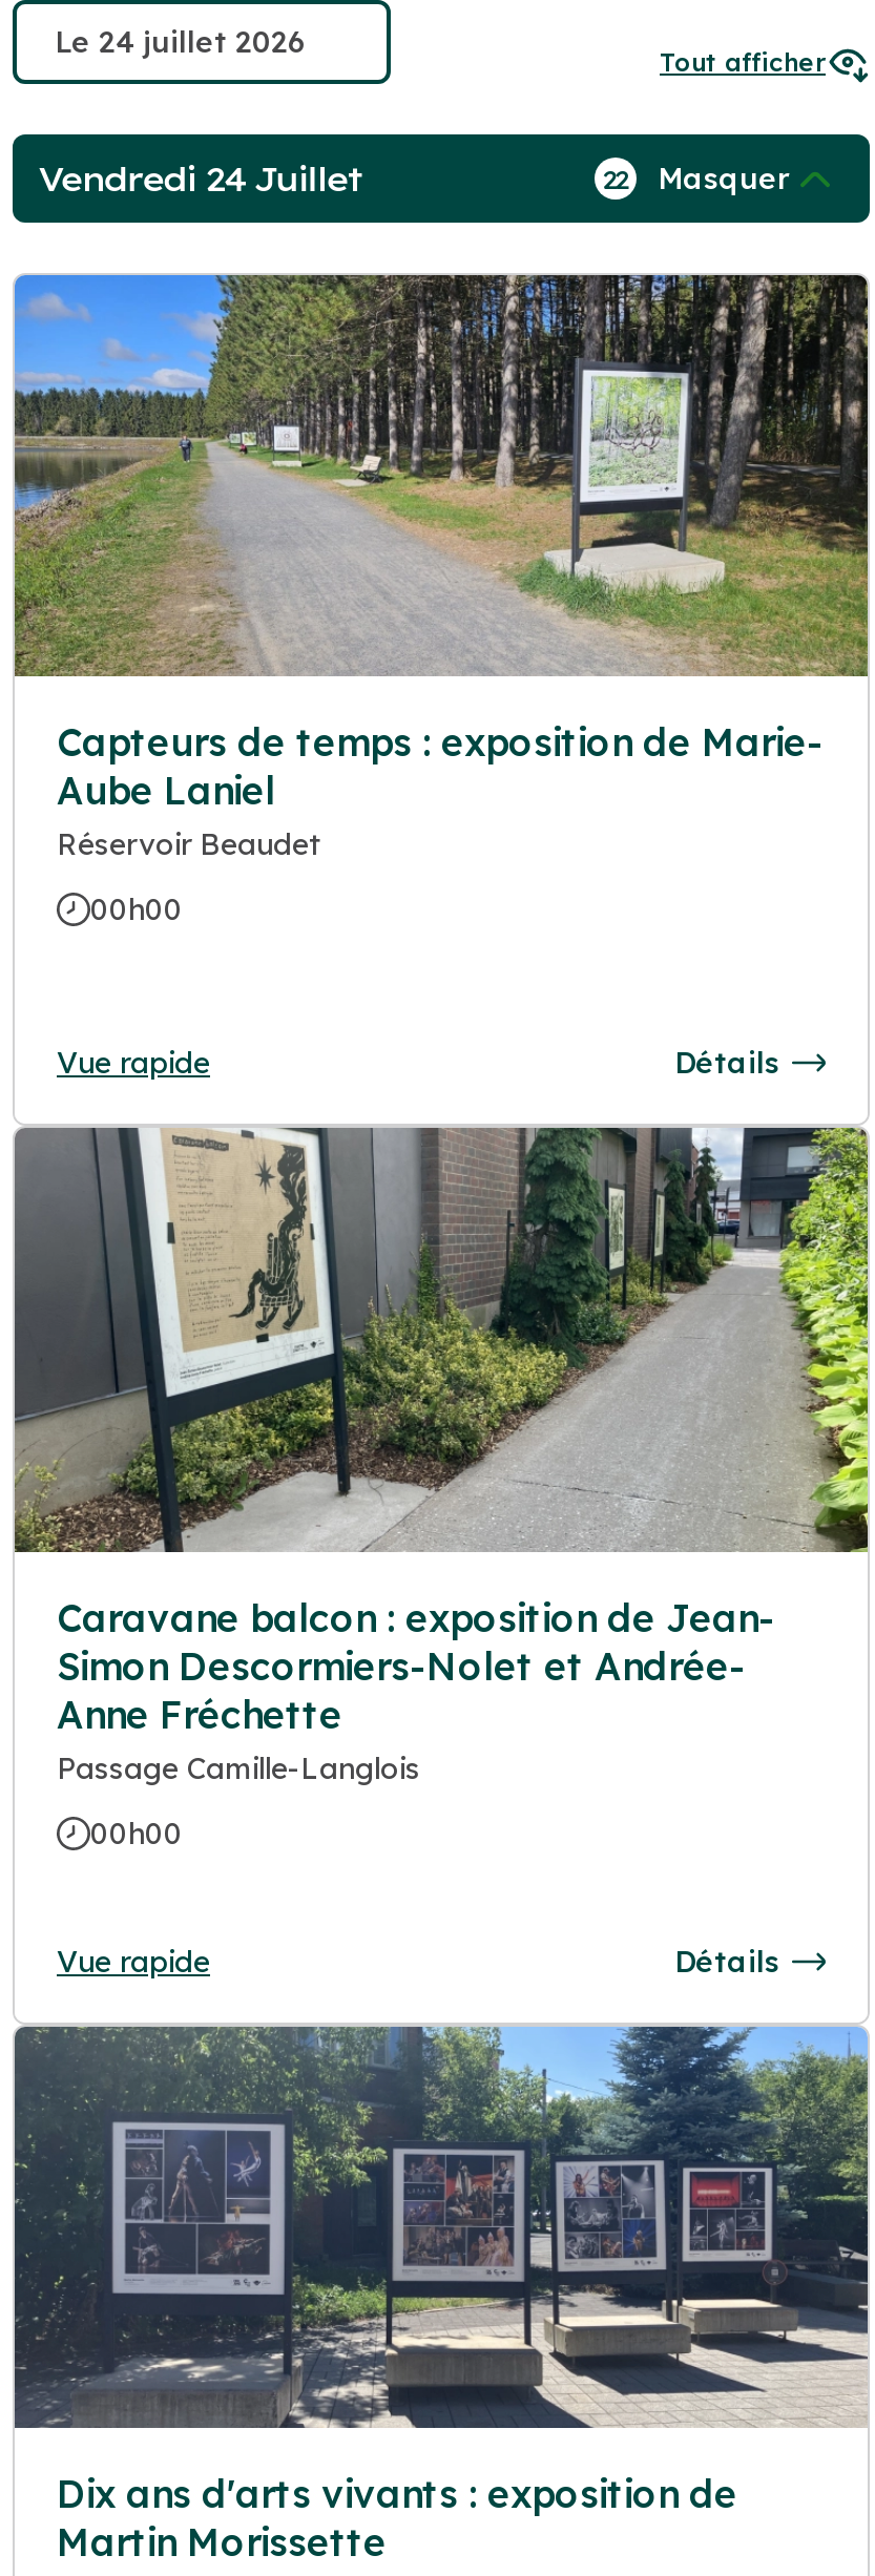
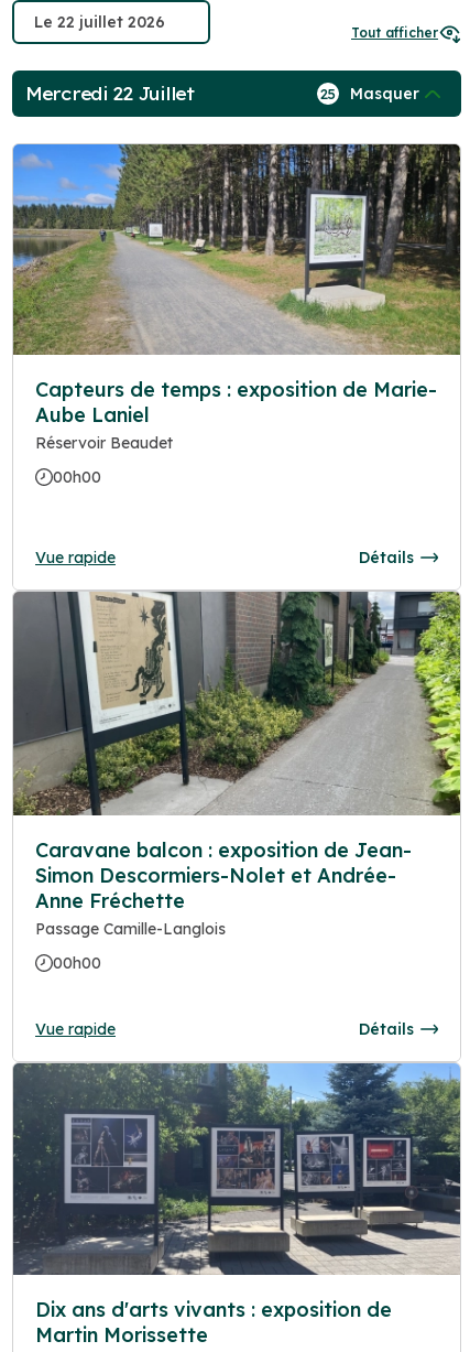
[38,158,363,200] Vendredi 24 Juillet -> [25,83,194,105] Mercredi 22 Juillet
[603,160,790,198] 22 Masquer -> [321,84,419,104] 25 Masquer

